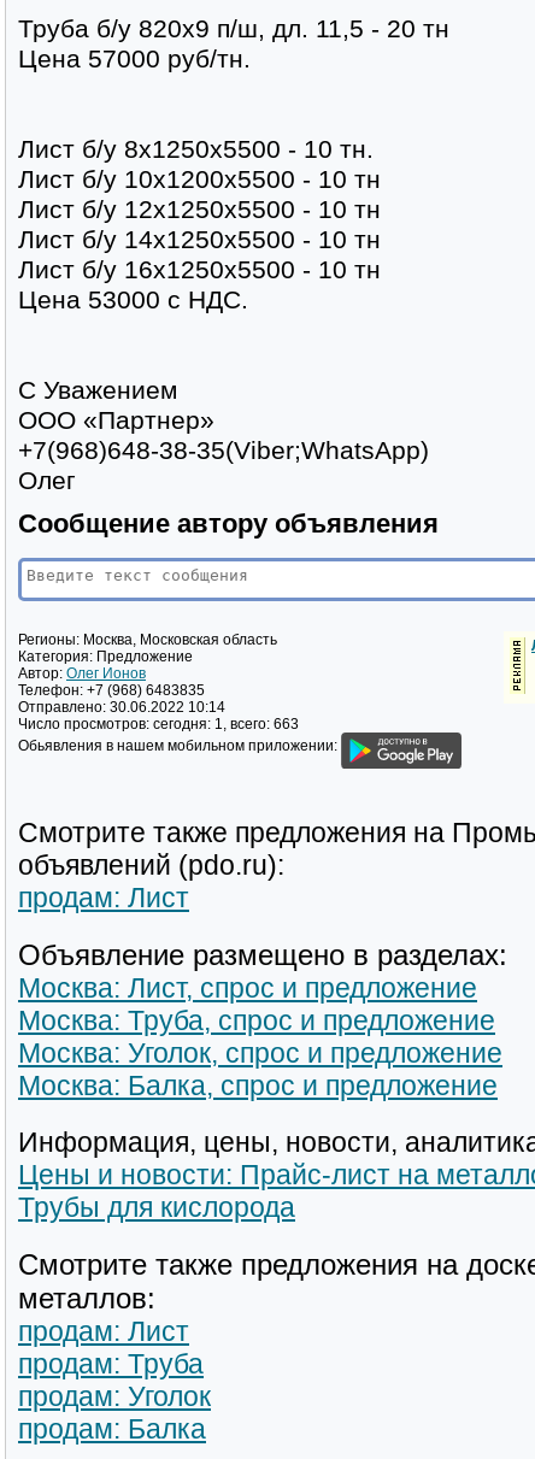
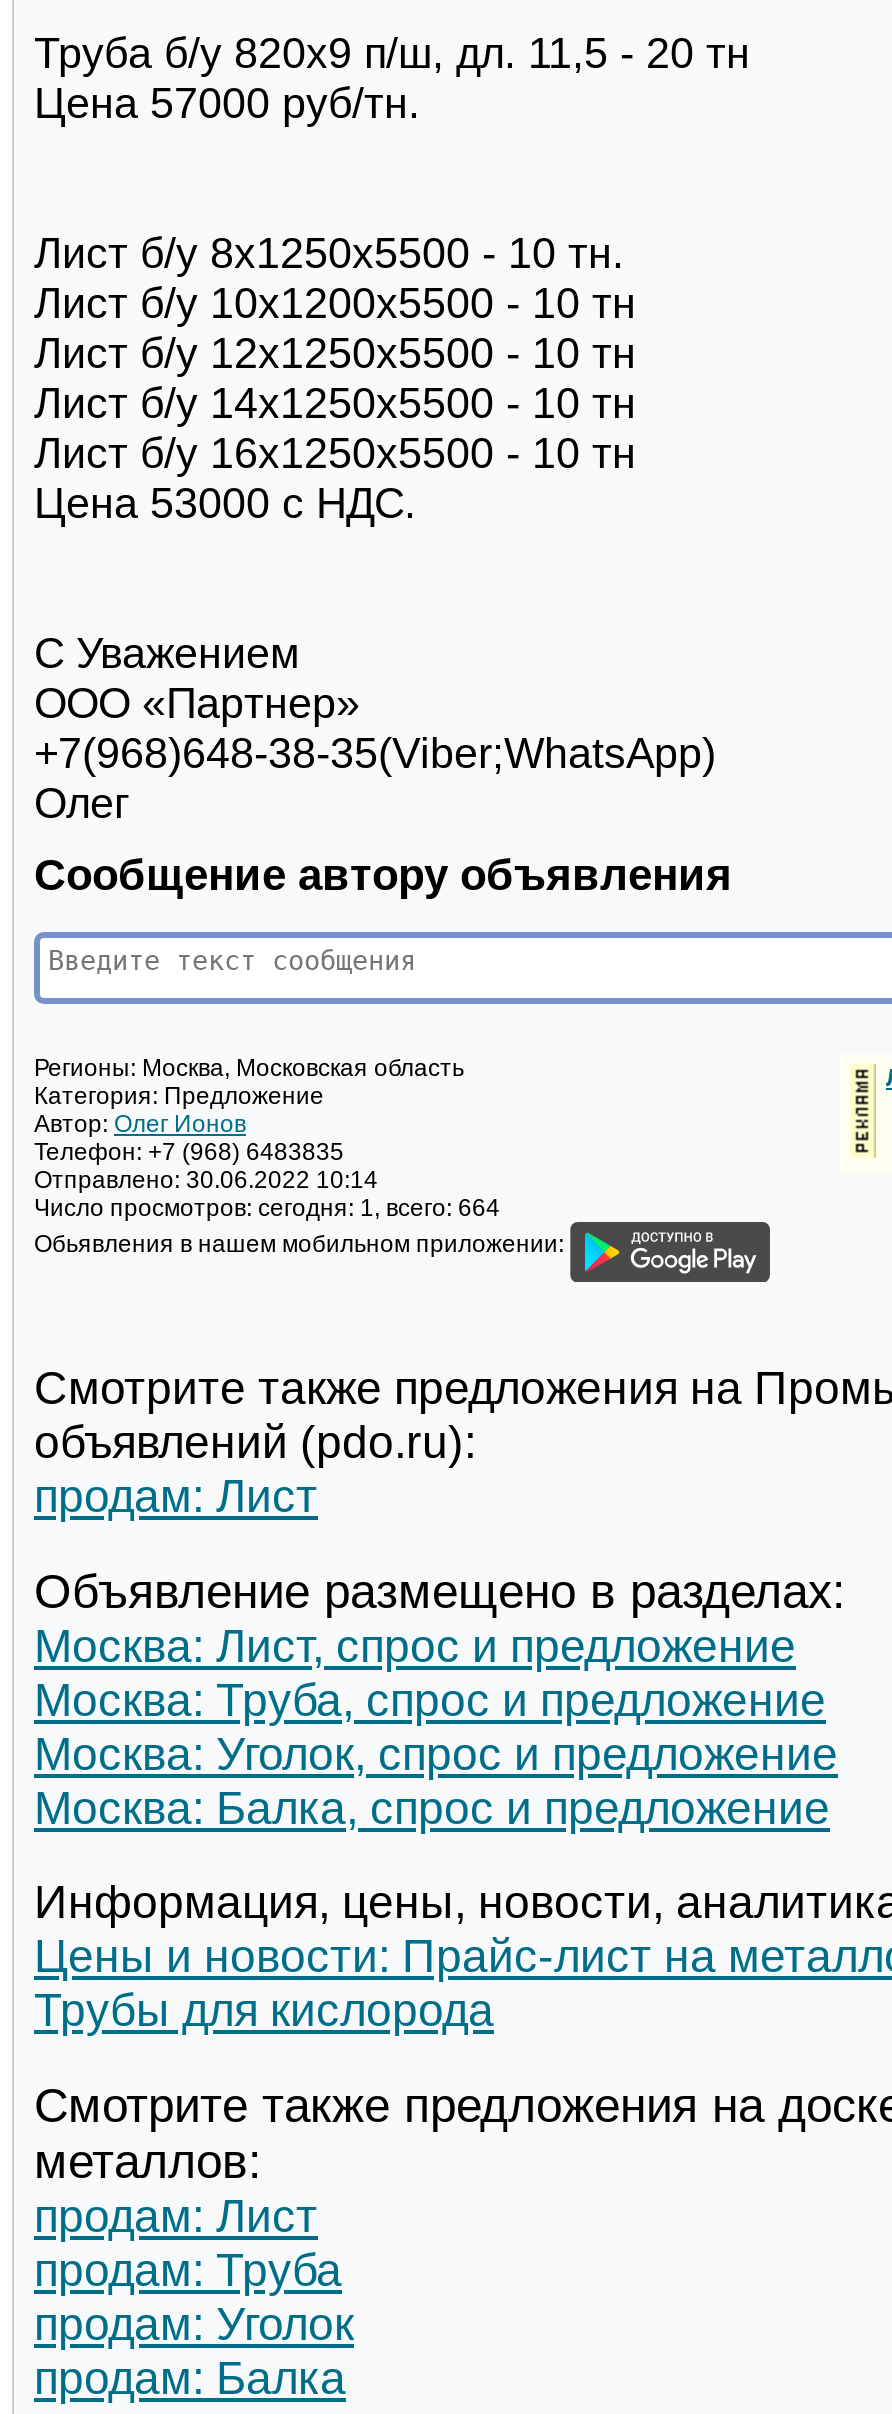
[18,716,299,733] Число просмотров: сегодня: 1, всего: 663 -> [34,1195,500,1223] Число просмотров: сегодня: 1, всего: 664

